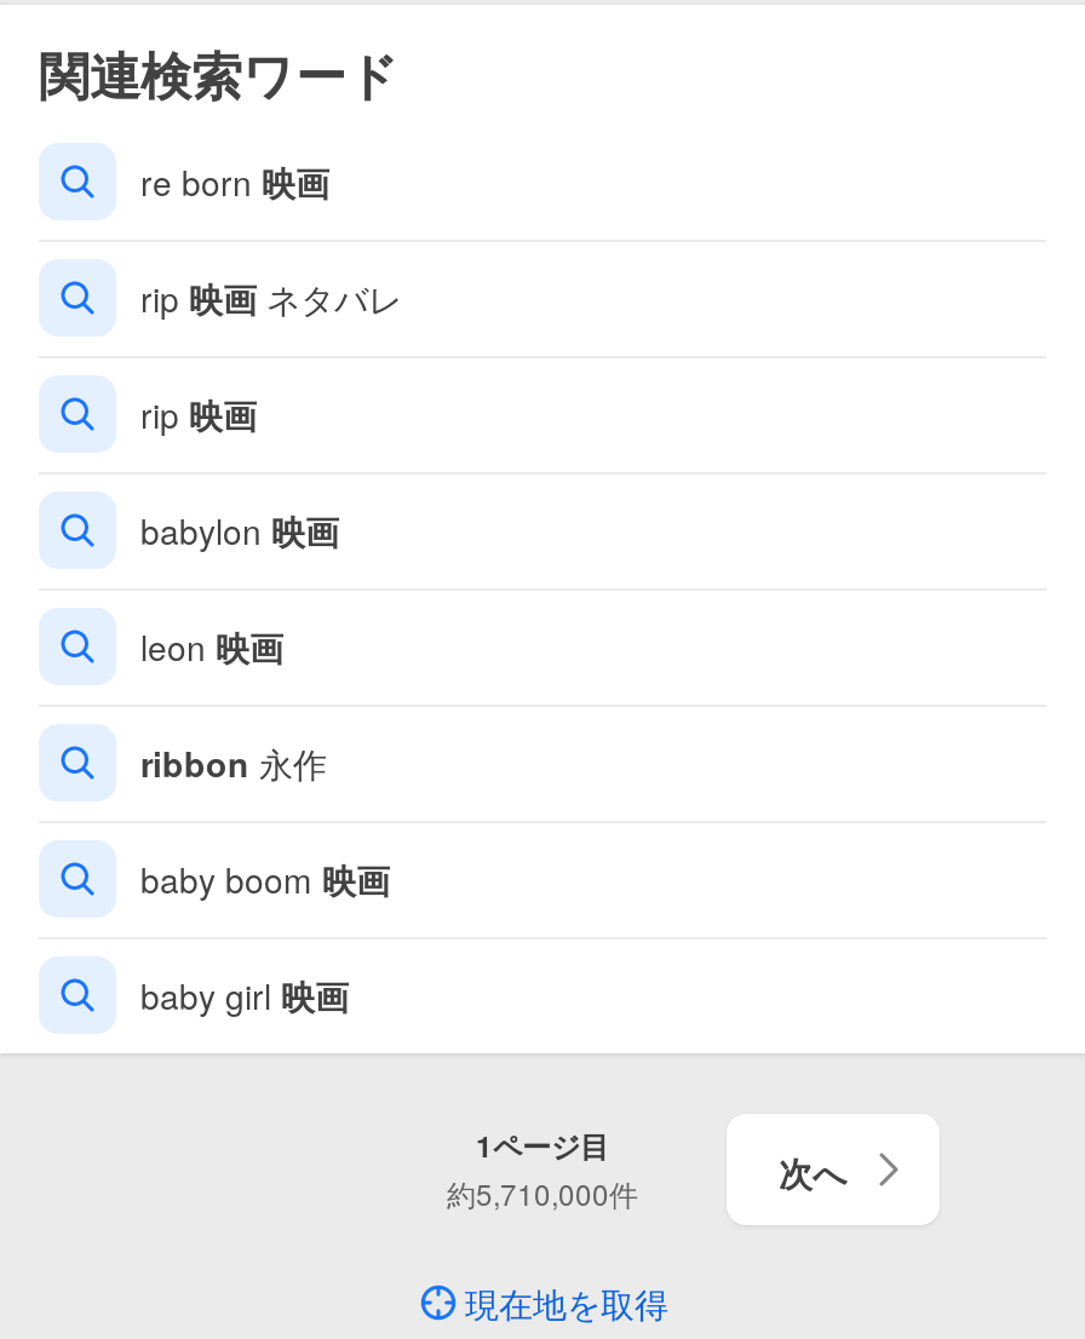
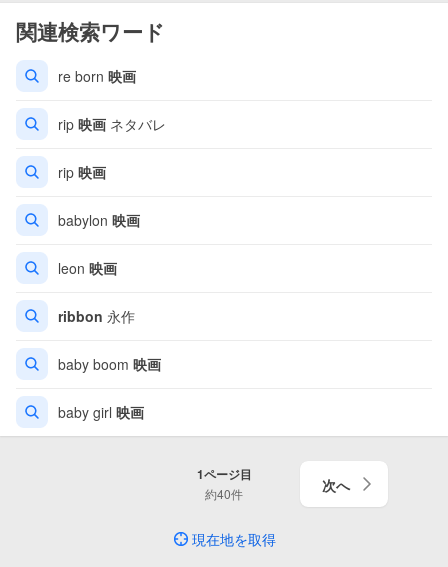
[447,1172,638,1213] 約5,710,000件 -> [205,485,243,502] 約40件

